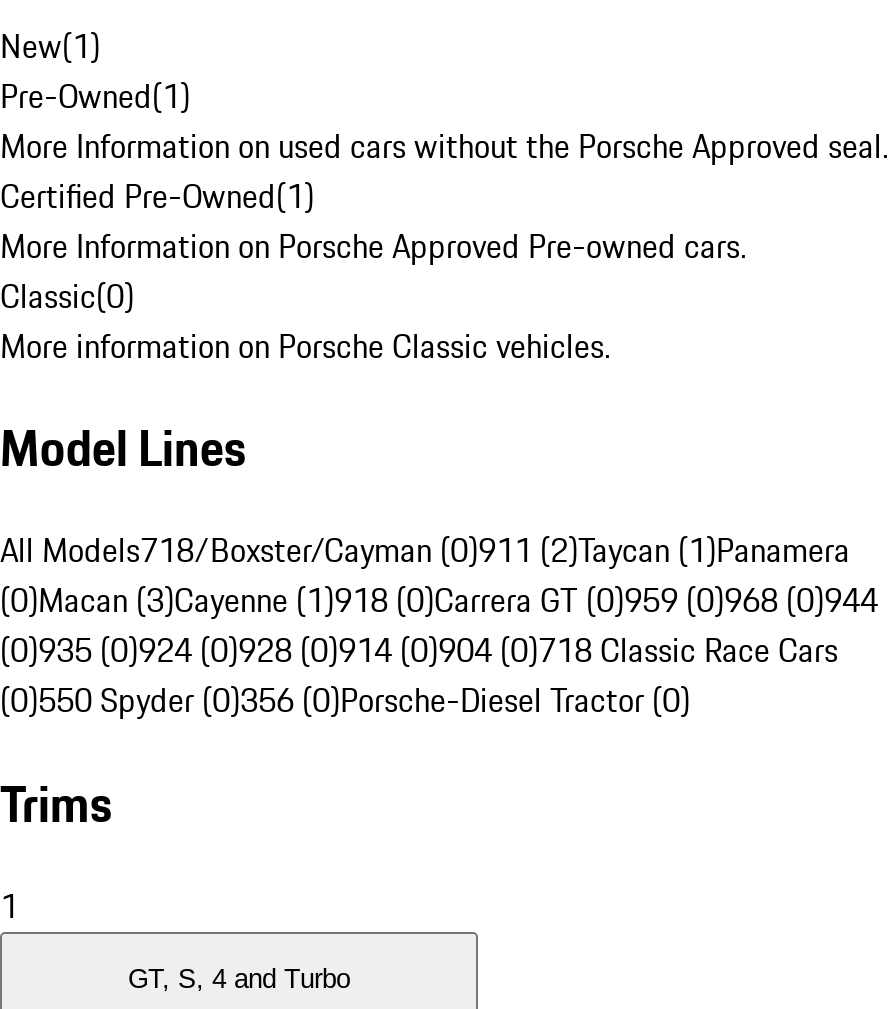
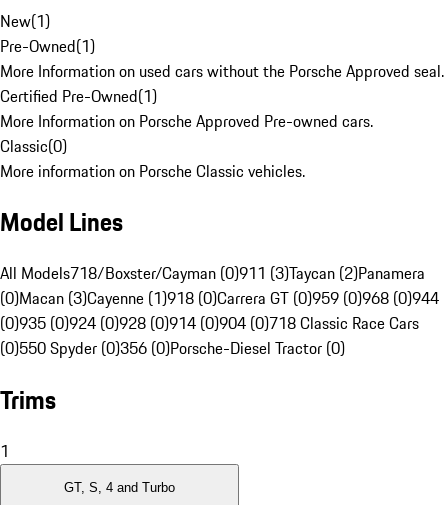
[0,527,850,575] All Models718/Boxster/Cayman (0)911 (2)Taycan (1)Panamera -> [0,261,425,285] All Models718/Boxster/Cayman (0)911 (3)Taycan (2)Panamera

